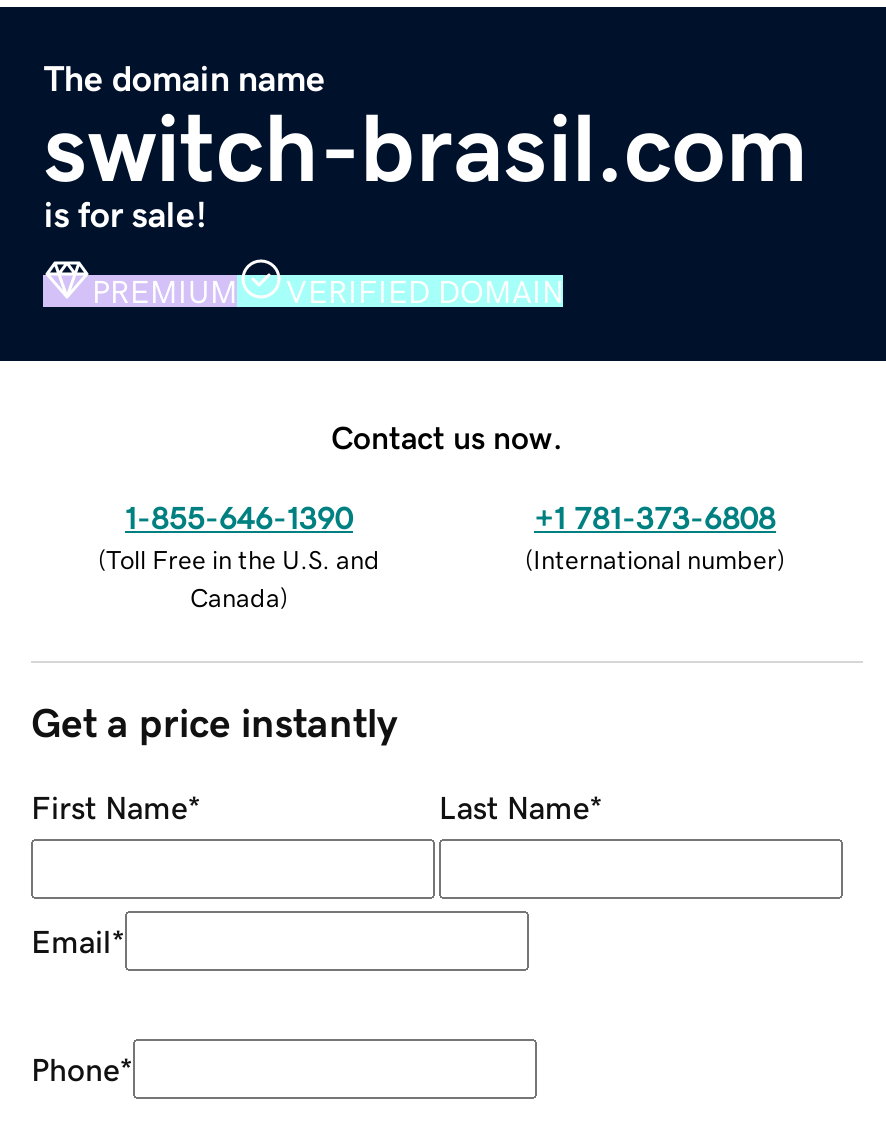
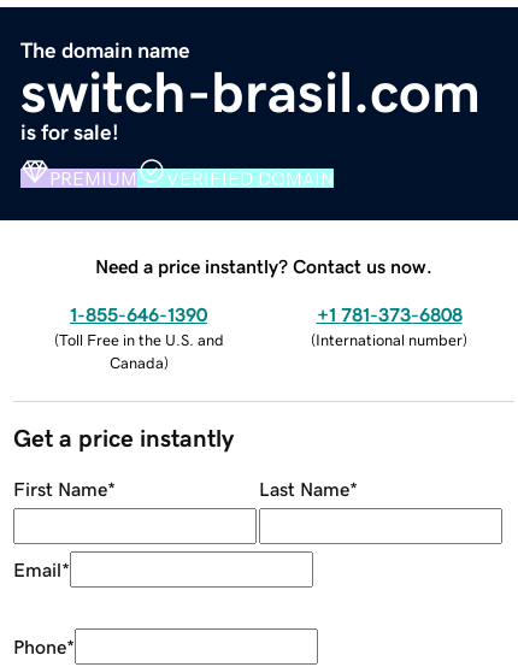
[331,420,563,452] Contact us now. -> [95,256,432,275] Need a price instantly? Contact us now.

